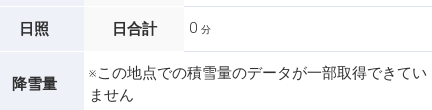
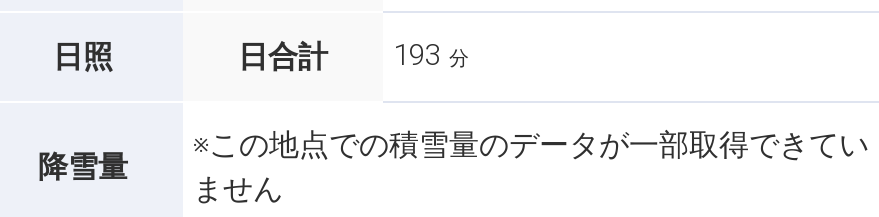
[111,19,211,38] 日合計 0分 -> [238,37,469,75] 日合計 193分

